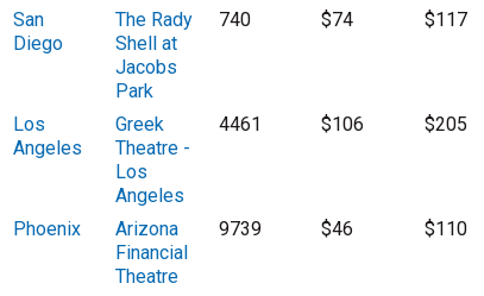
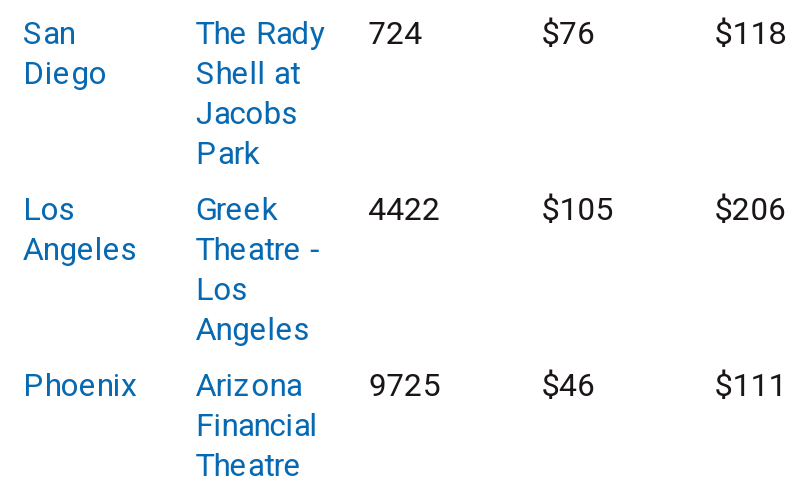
[116,8,251,31] The Rady 740 -> [196,14,423,52] The Rady 724
[321,8,353,31] $74 -> [541,14,595,52] $76
[424,8,467,31] $117 -> [714,14,786,52] $118
[219,113,261,136] 4461 -> [369,190,441,228] 4422
[321,113,364,136] $106 -> [541,190,613,228] $105
[424,113,467,136] $205 -> [714,190,786,228] $206
[13,218,261,240] Phoenix Arizona 9739 -> [23,366,441,404] Phoenix Arizona 9725
[424,218,467,240] $110 -> [714,366,786,404] $111

